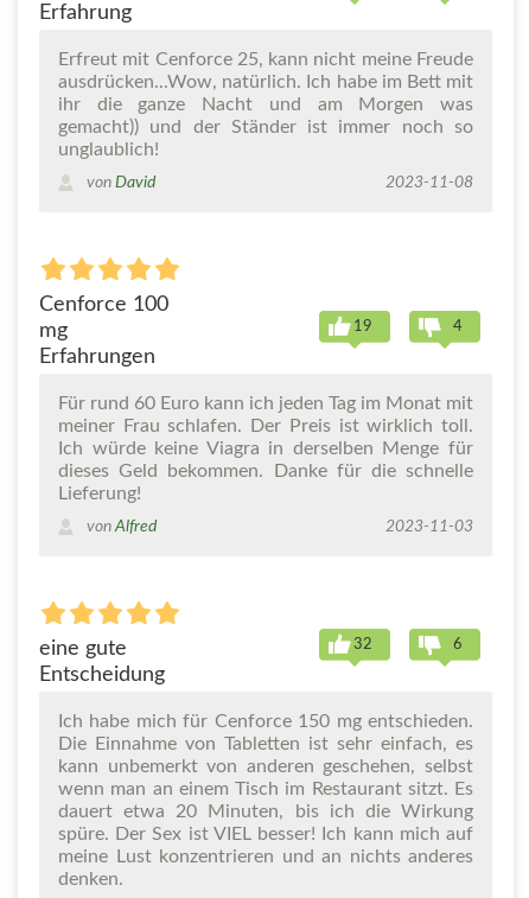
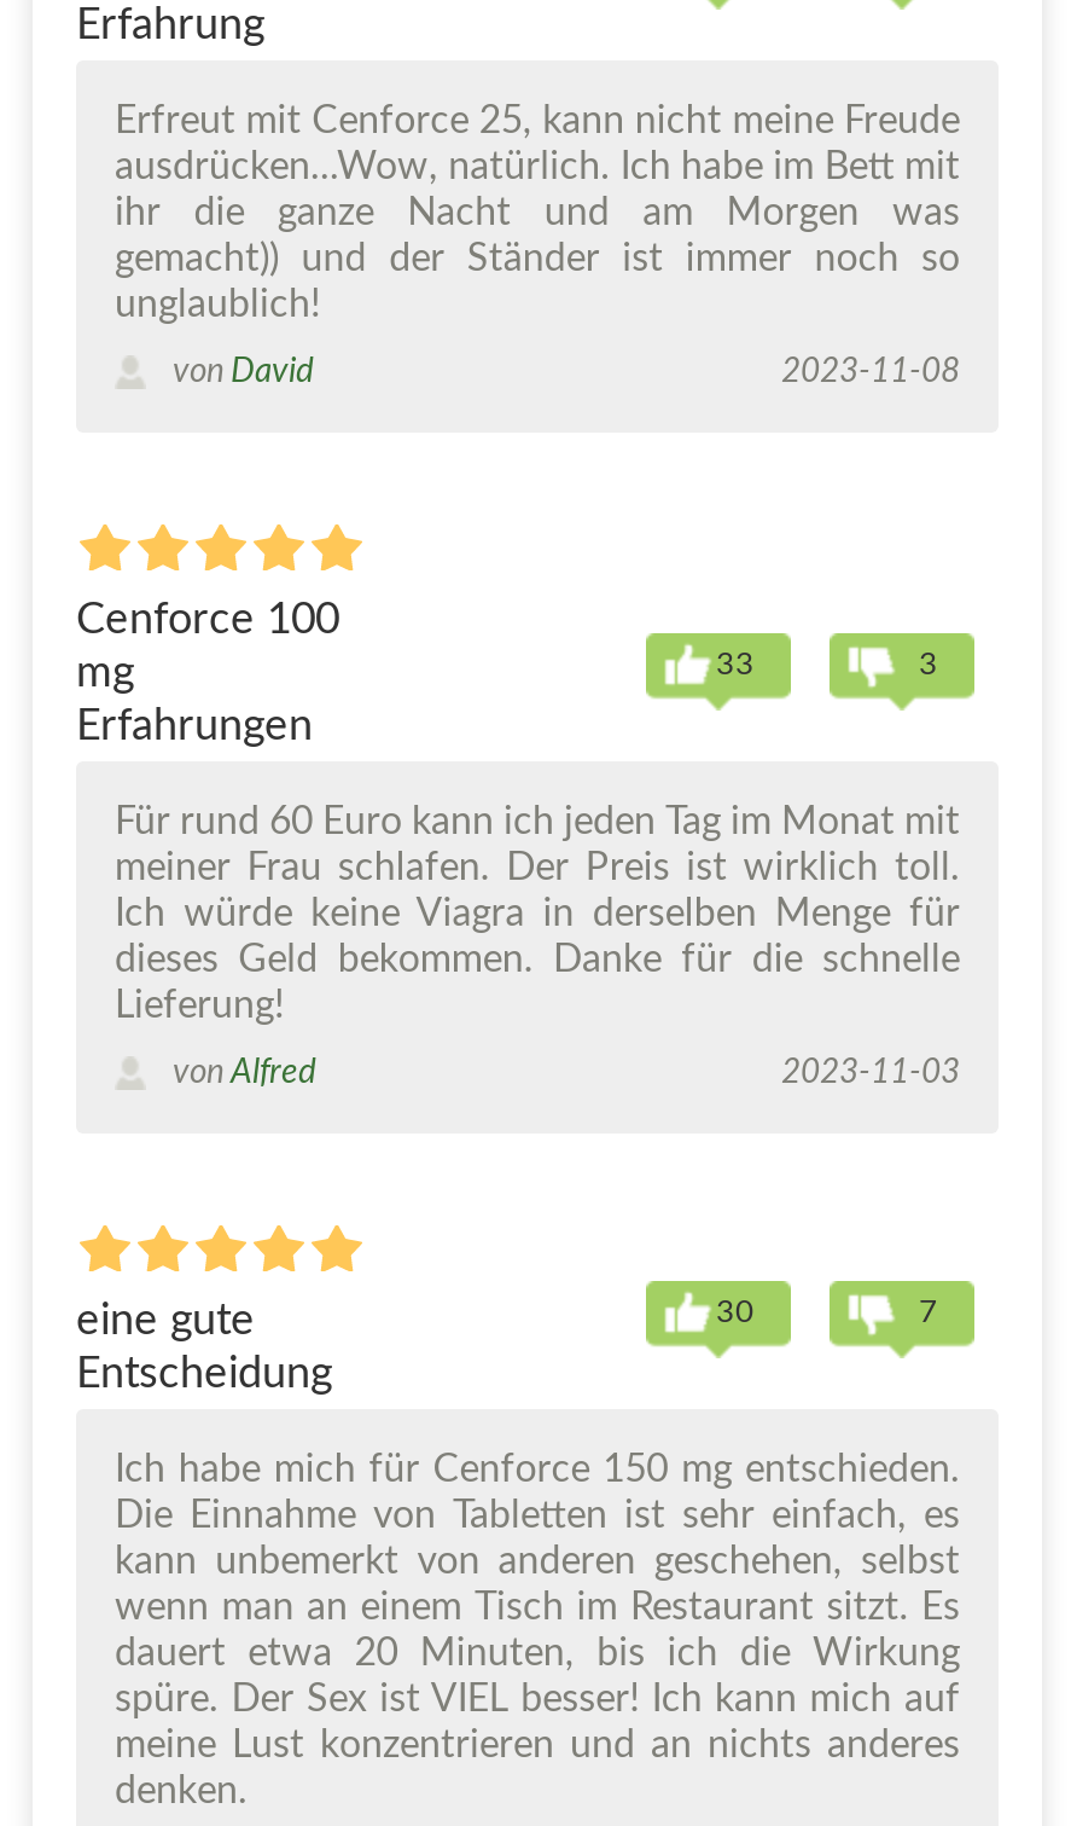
[353,319,372,335] 19 -> [716,650,755,682] 33
[453,319,463,335] 4 -> [919,650,938,682] 3
[353,637,372,652] 32 -> [716,1298,755,1329] 30
[453,637,463,652] 6 -> [919,1298,938,1329] 7

